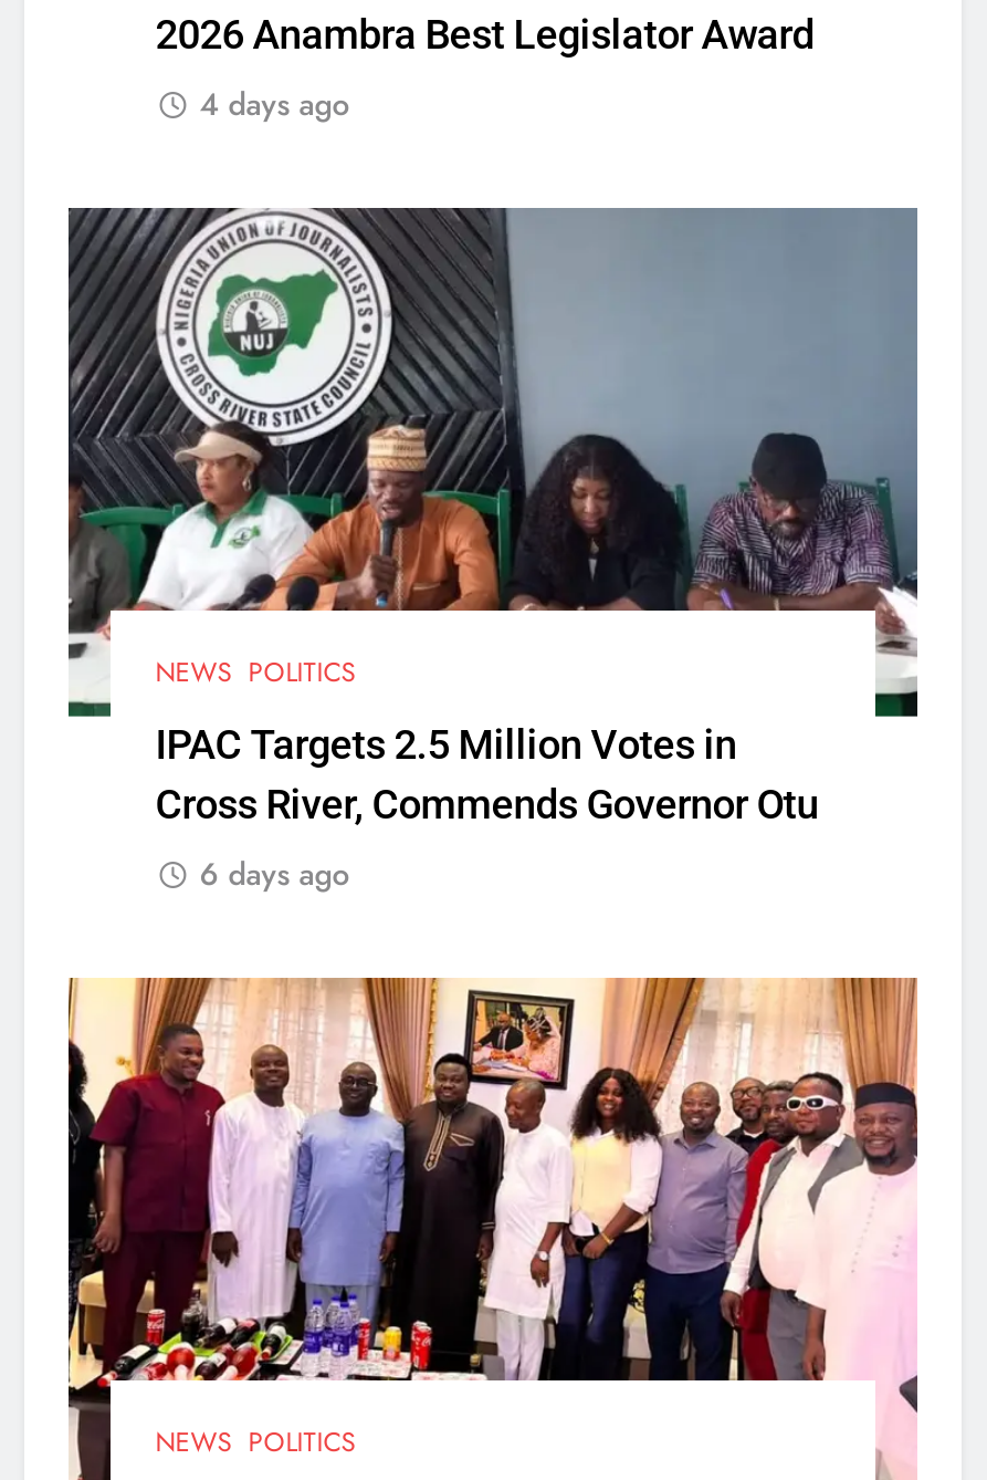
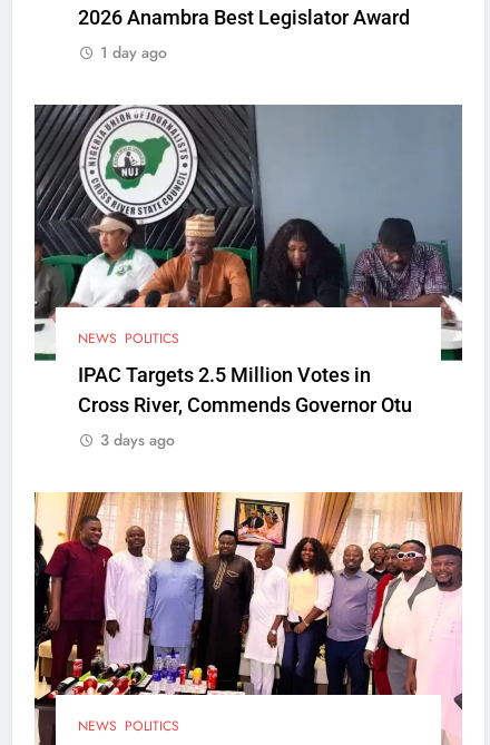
[199,81,350,125] 4 days ago -> [100,41,167,63] 1 day ago
[199,851,350,896] 6 days ago -> [100,429,175,451] 3 days ago

